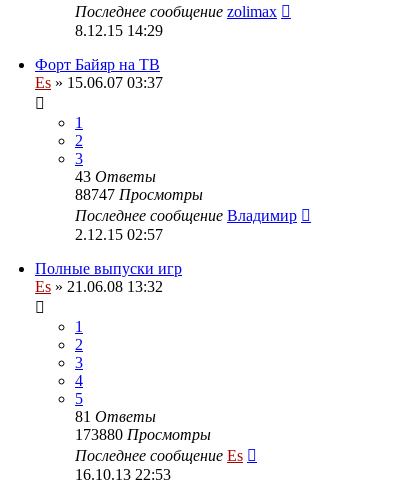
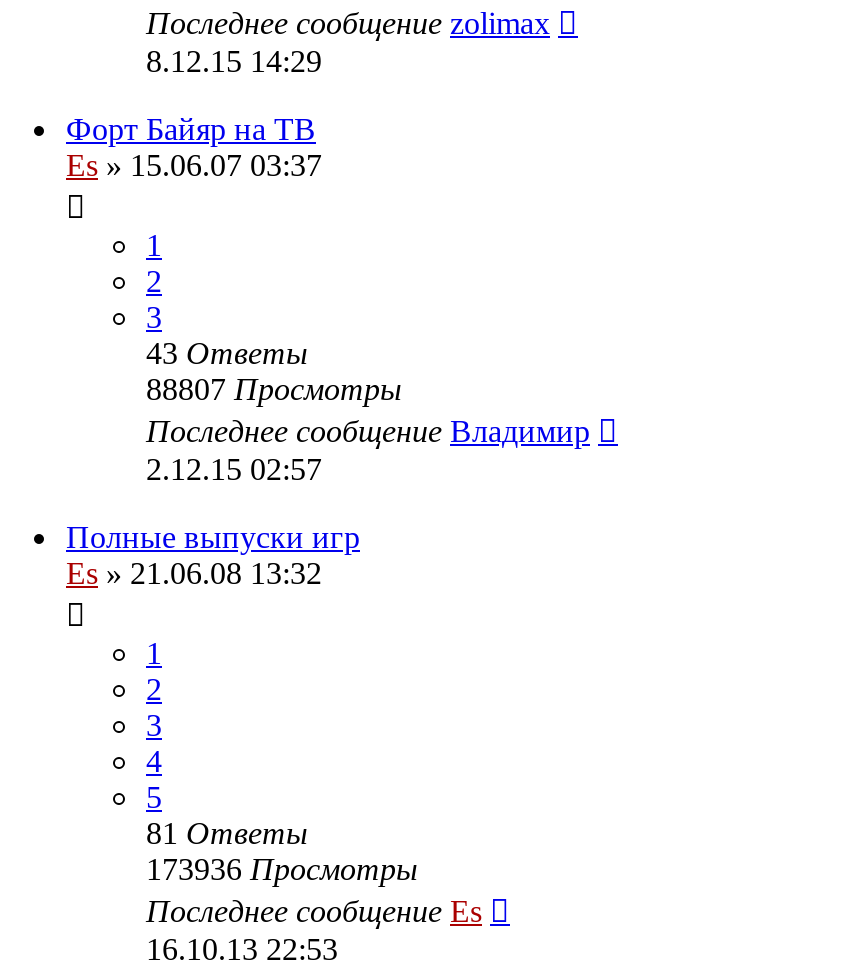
[75,186,203,203] 88747 Просмотры -> [146,372,402,406] 88807 Просмотры
[75,426,211,443] 173880 Просмотры -> [146,852,418,886] 173936 Просмотры

